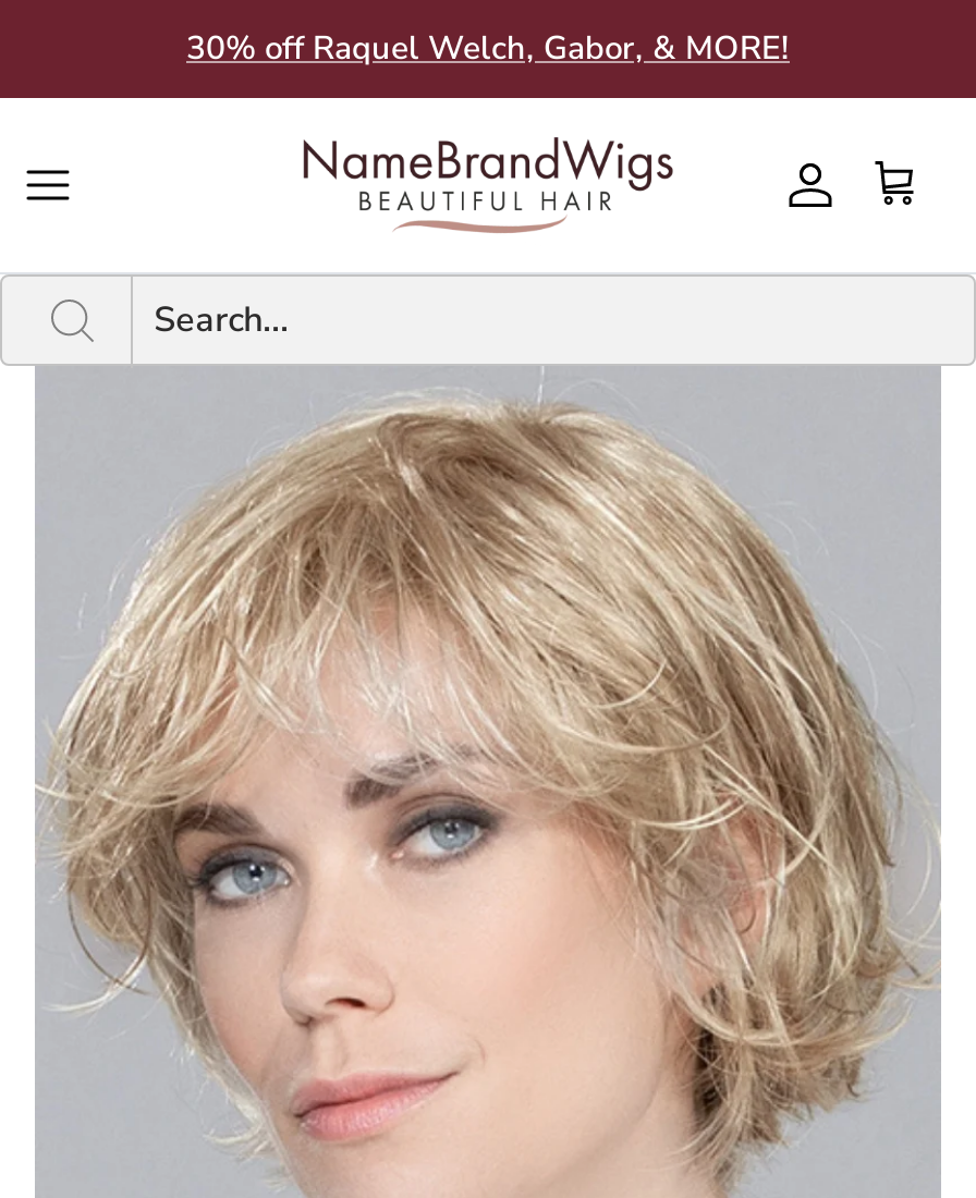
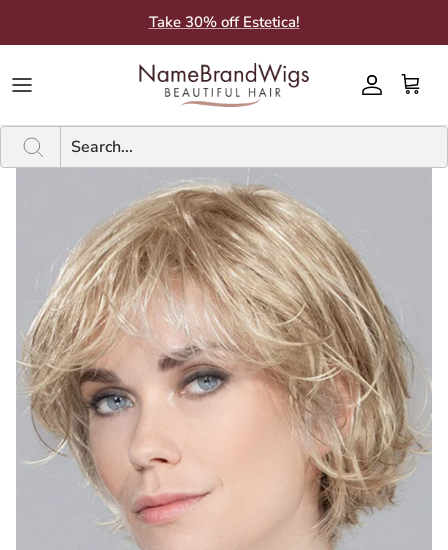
[186,26,790,70] 30% off Raquel Welch, Gabor, & MORE! -> [148,12,299,32] Take 30% off Estetica!

